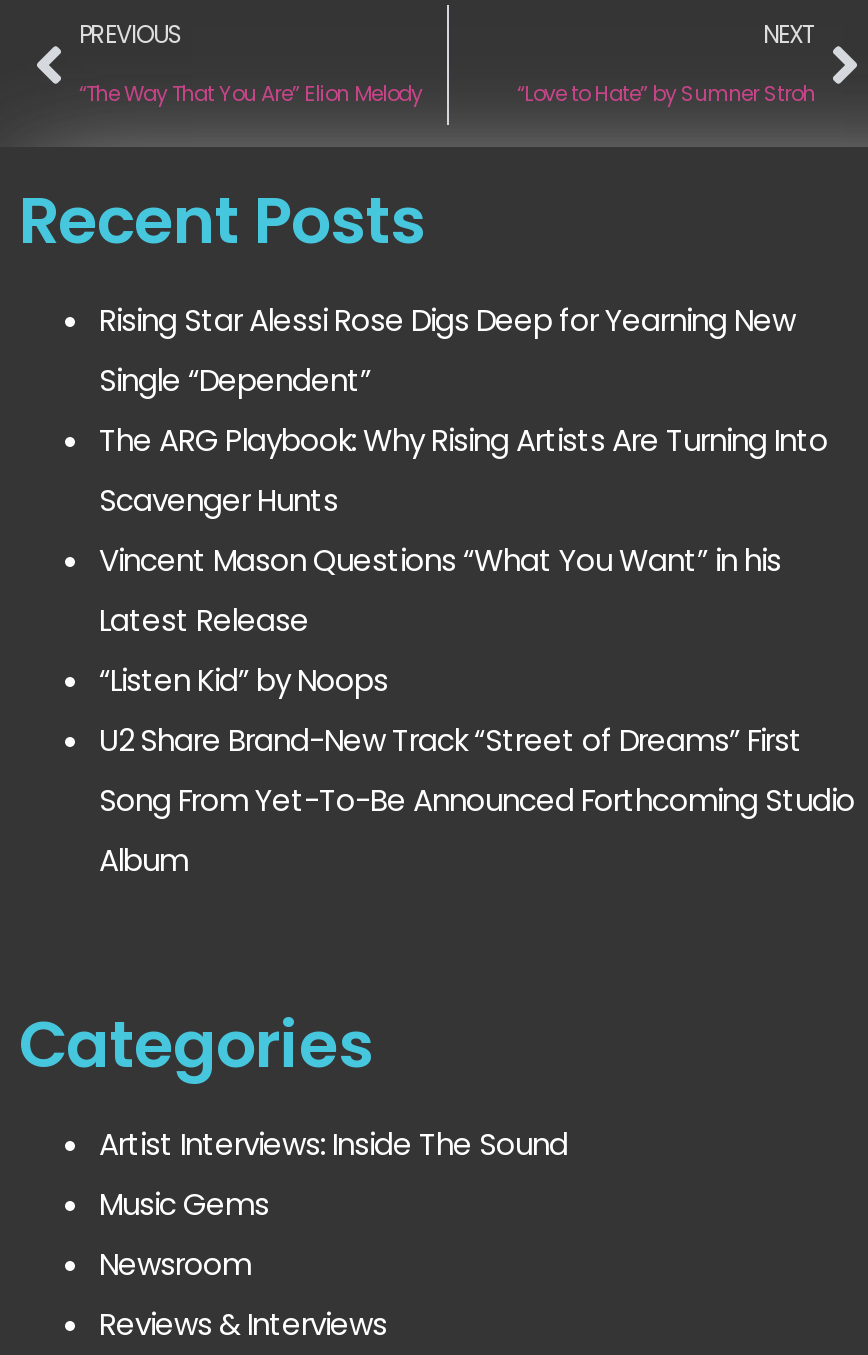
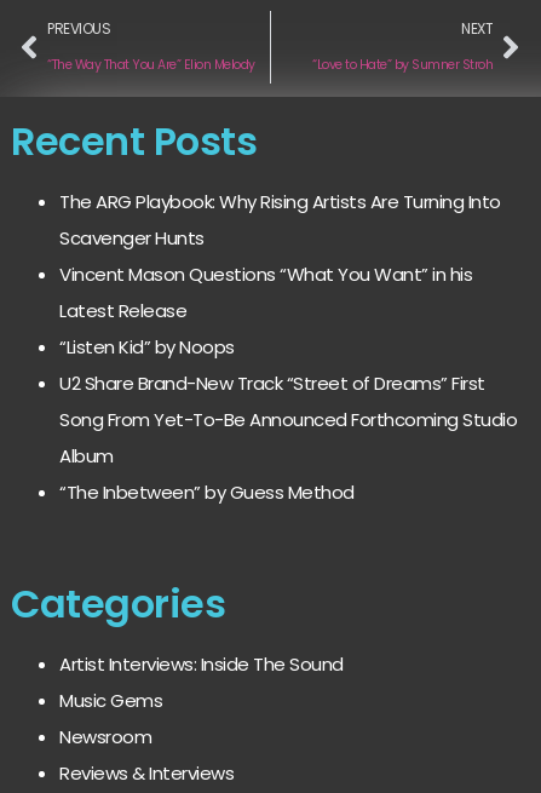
[99,299,795,401] Rising Star Alessi Rose Digs Deep for Yearning New | Single “Dependent” -> none
moved [99,419,855,881] -> [59,189,517,469]: The ARG Playbook: Why Rising Artists Are Turning Into | Scavenger Hunts | Vincent Mason Questions “What You Want” in his | Latest Release | “Listen Kid” by Noops | U2 Share Brand-New Track “Street of Dreams” First | Song From Yet-To-Be Announced Forthcoming Studio | Album
none -> [59,480,354,505] “The Inbetween” by Guess Method

